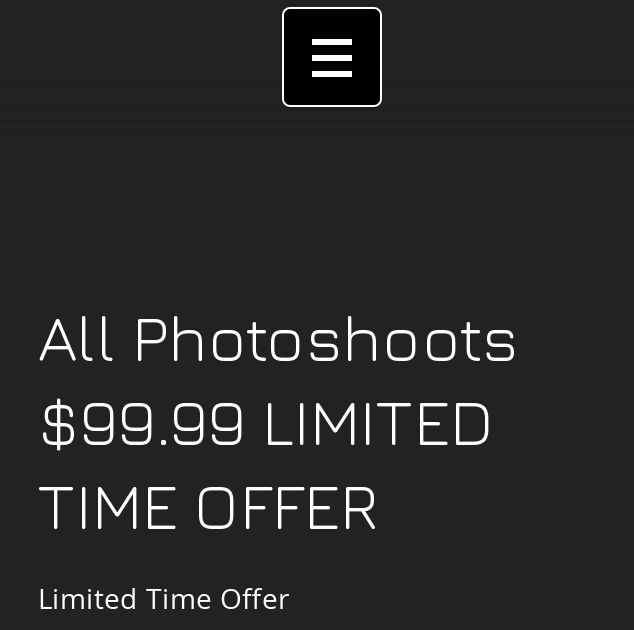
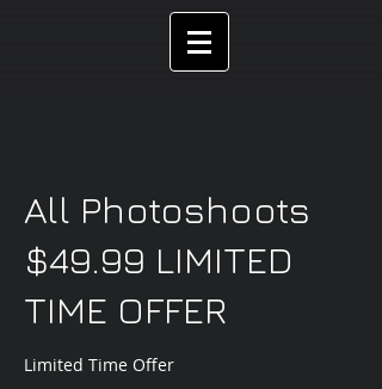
[38,383,494,459] $99.99 LIMITED -> [24,236,294,282] $49.99 LIMITED

